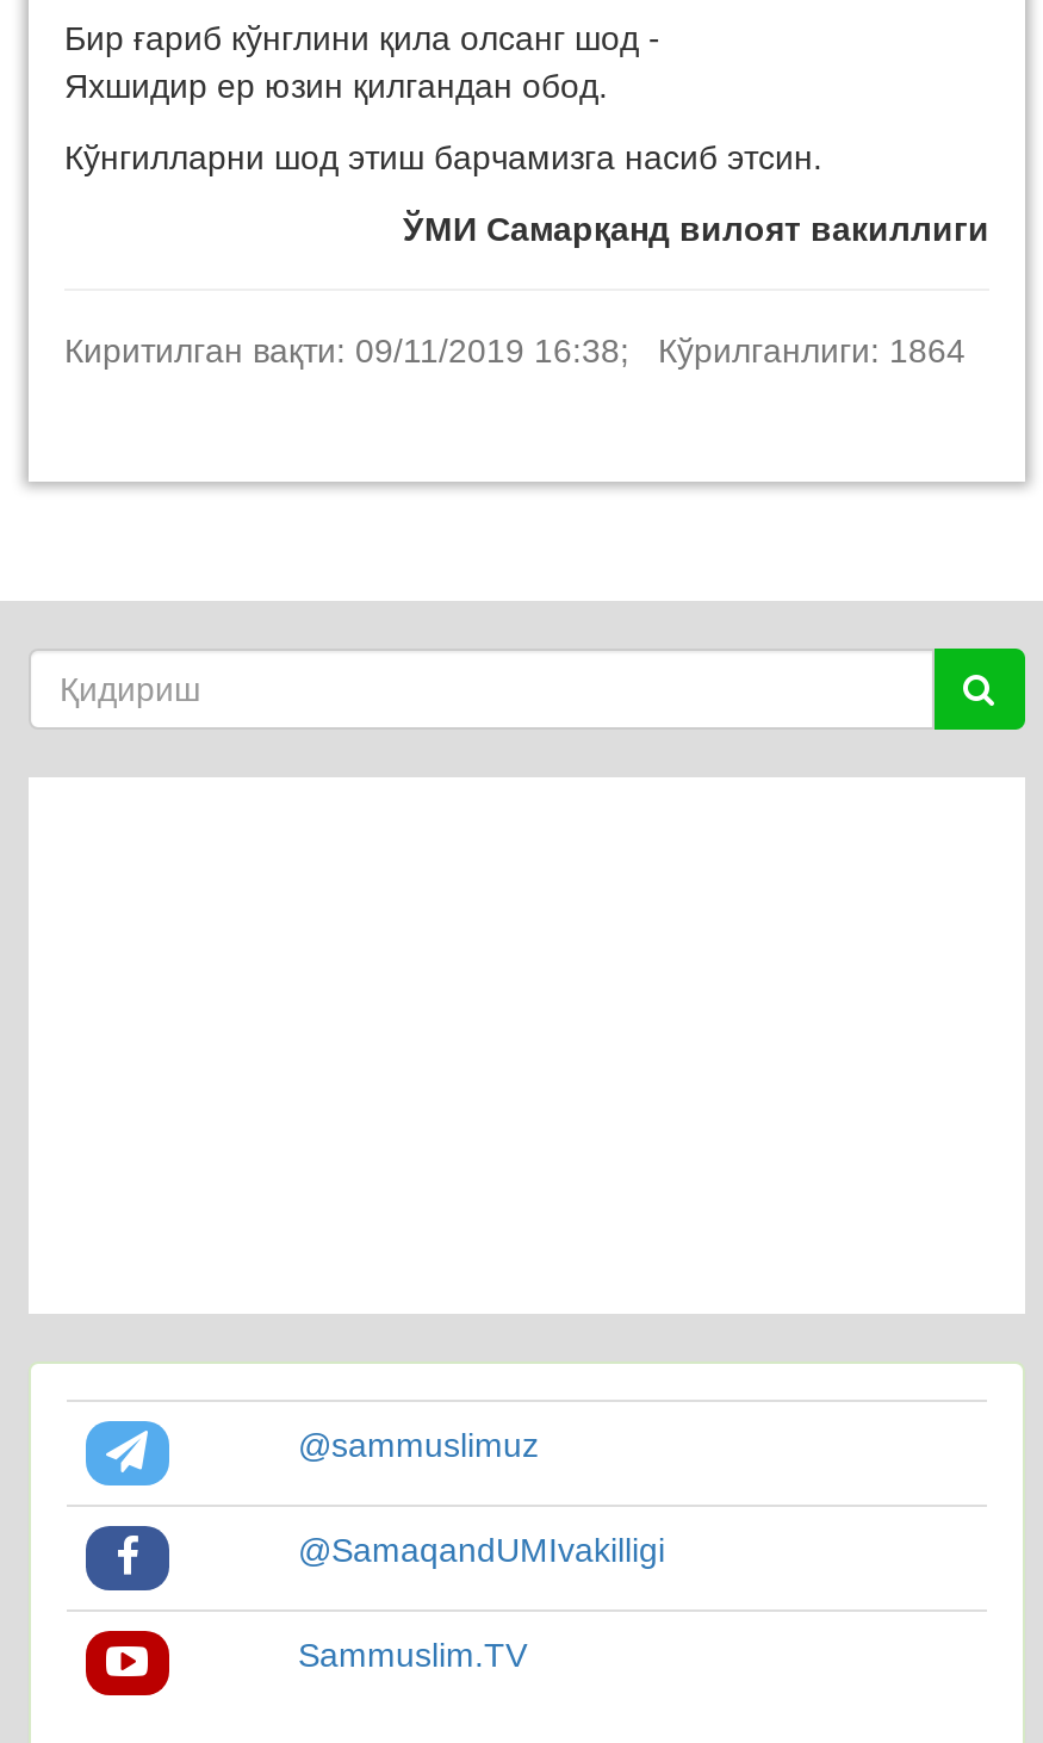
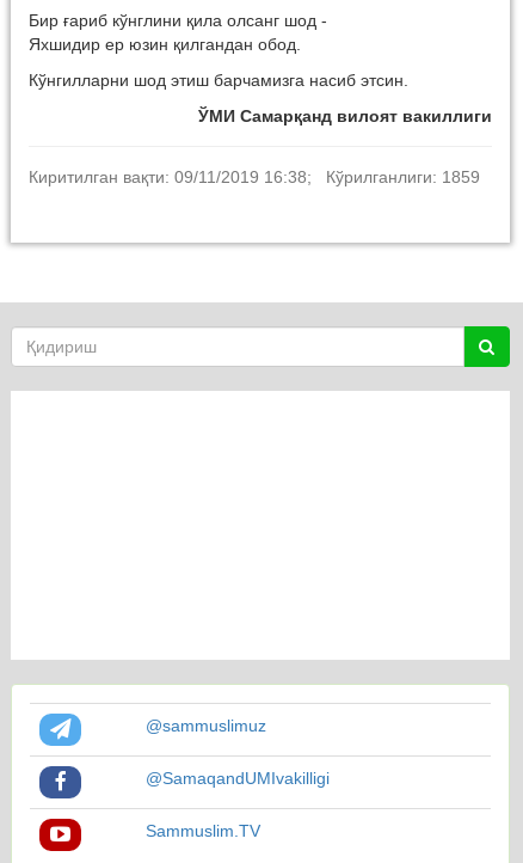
[64,332,966,370] Киритилган вақти: 09/11/2019 16:38; Кўрилганлиги: 1864 -> [29,167,480,187] Киритилган вақти: 09/11/2019 16:38; Кўрилганлиги: 1859

